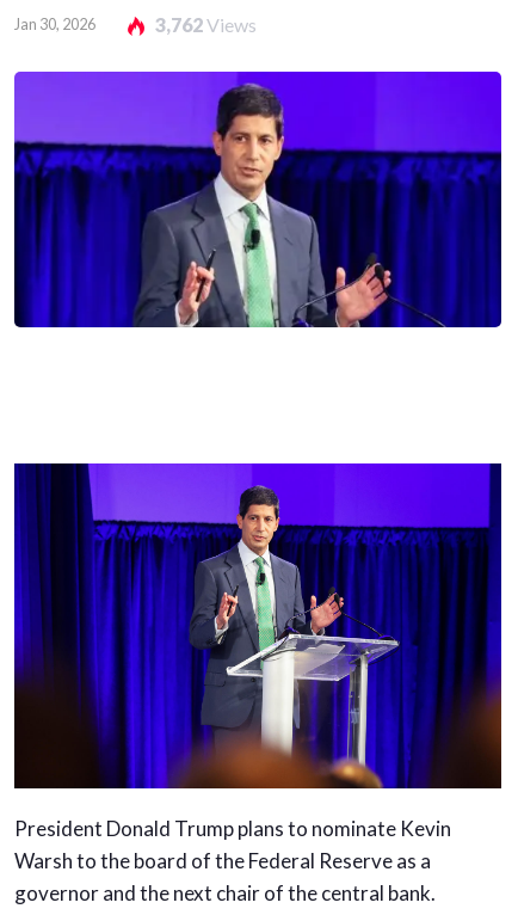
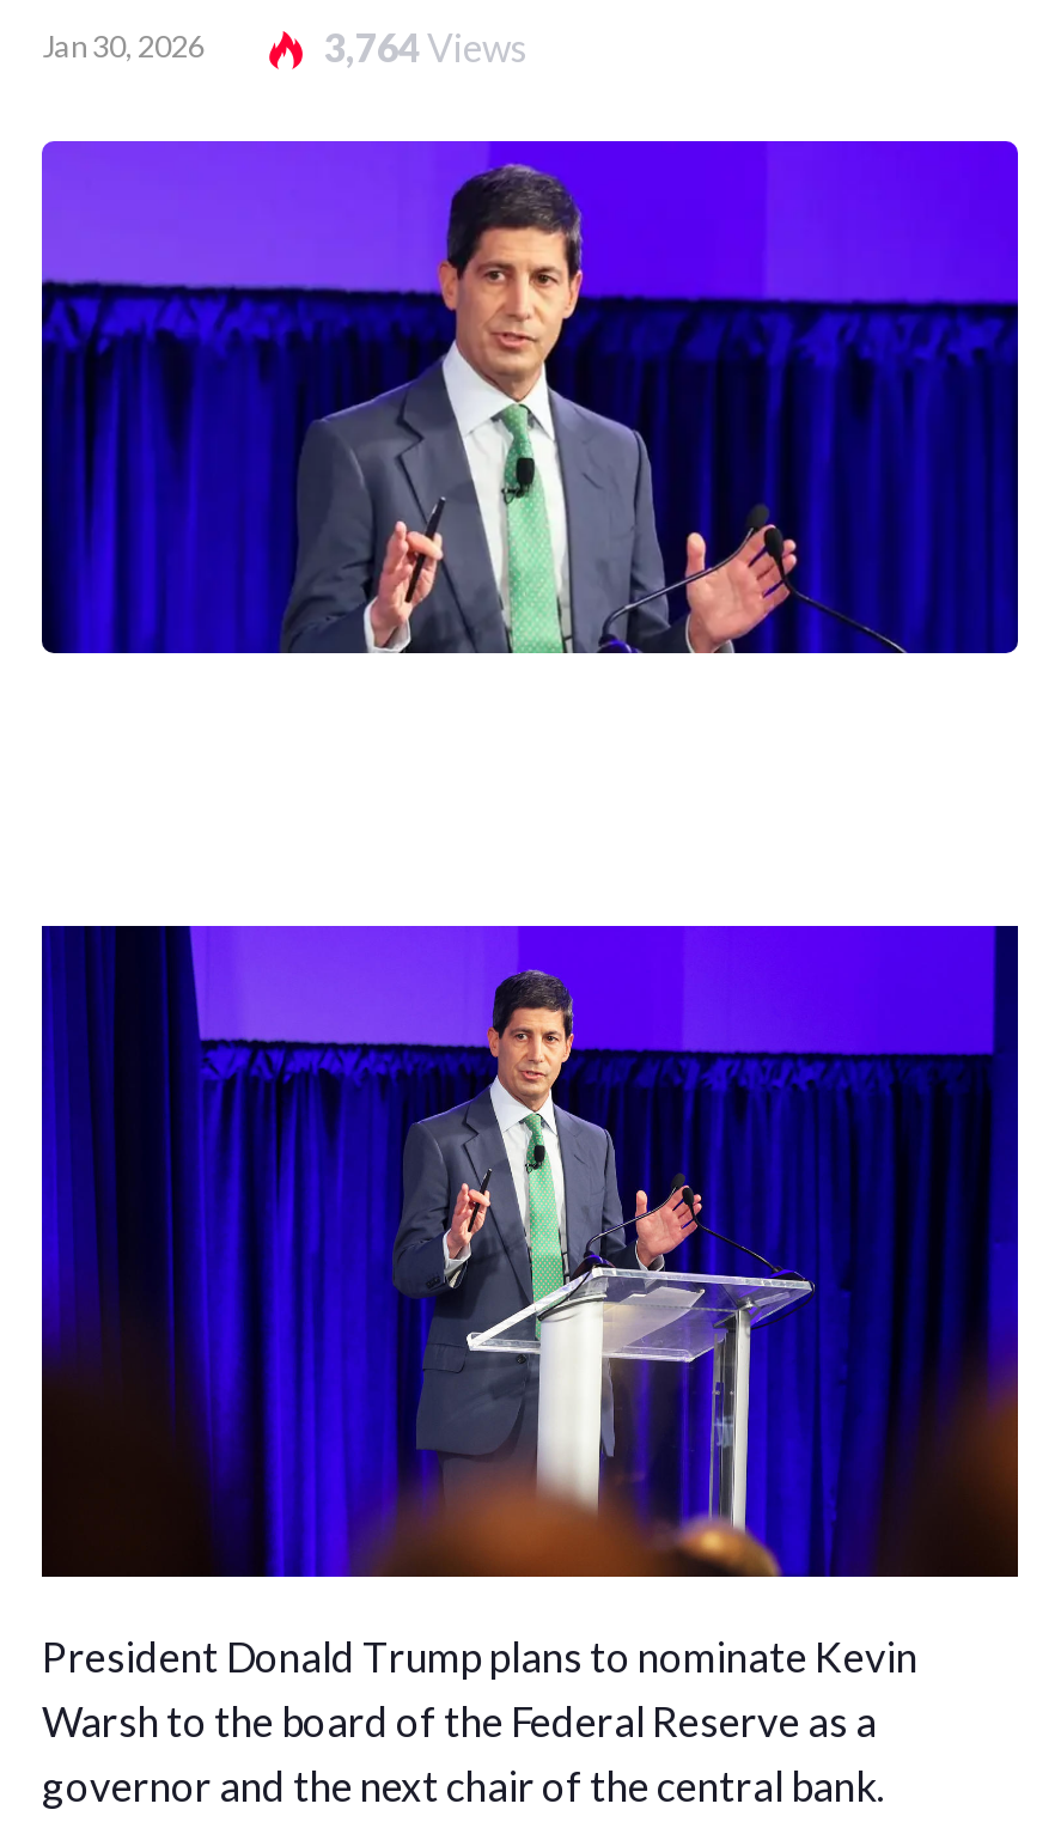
[155,13,257,36] 3,762Views -> [324,24,528,69] 3,764Views

